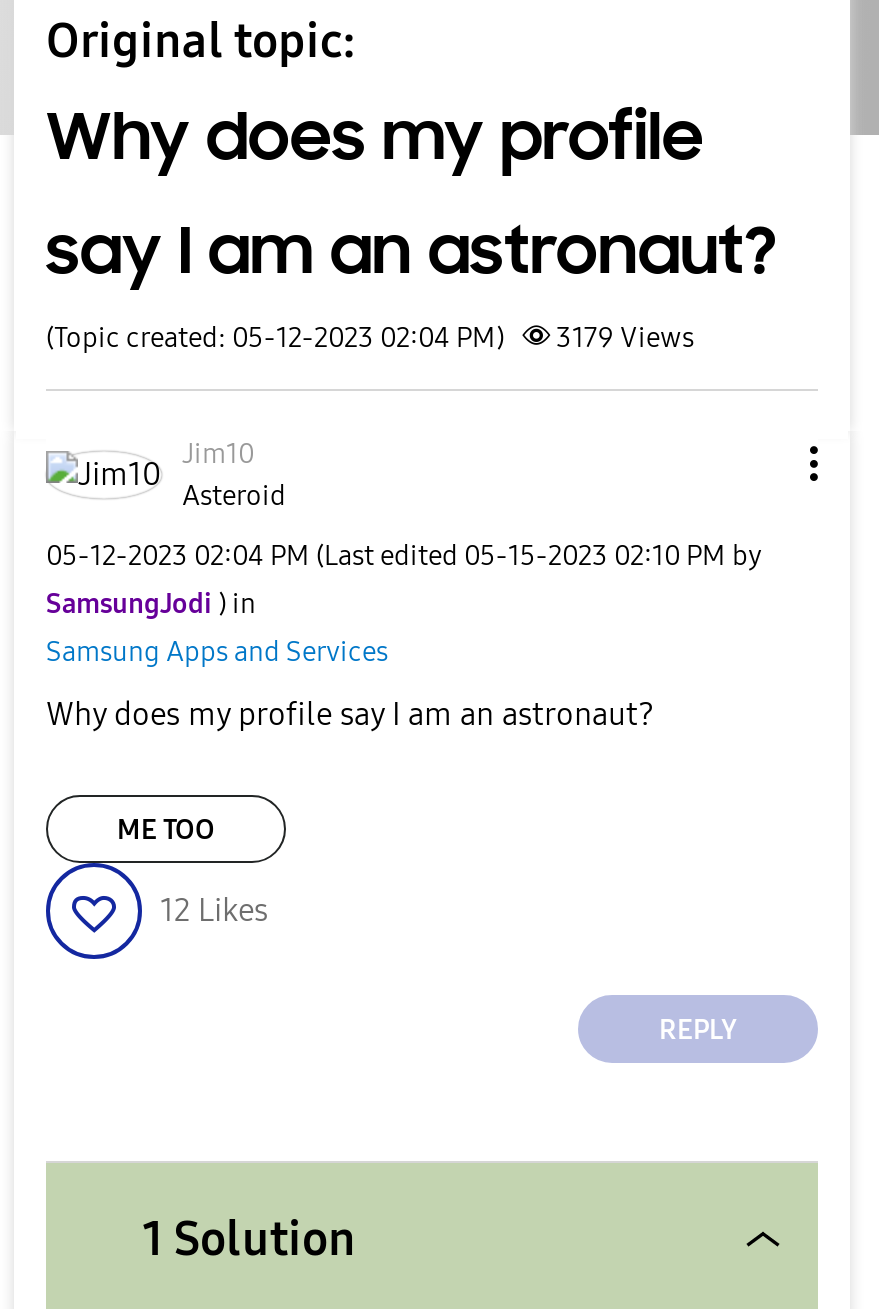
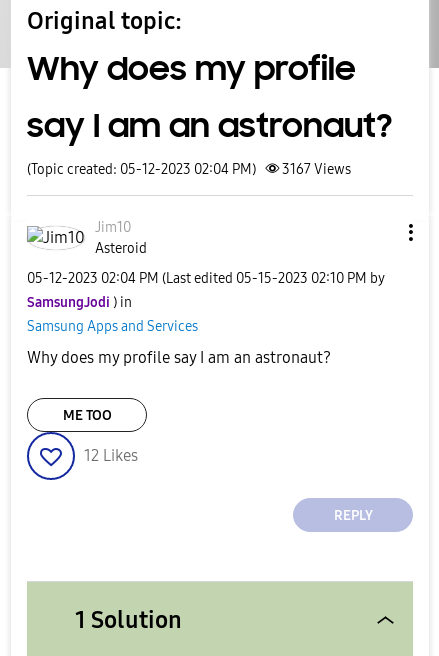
[46,321,694,355] (Topic created: 05-12-2023 02:04 PM) 3179 Views -> [27,161,351,178] (Topic created: 05-12-2023 02:04 PM) 3167 Views

